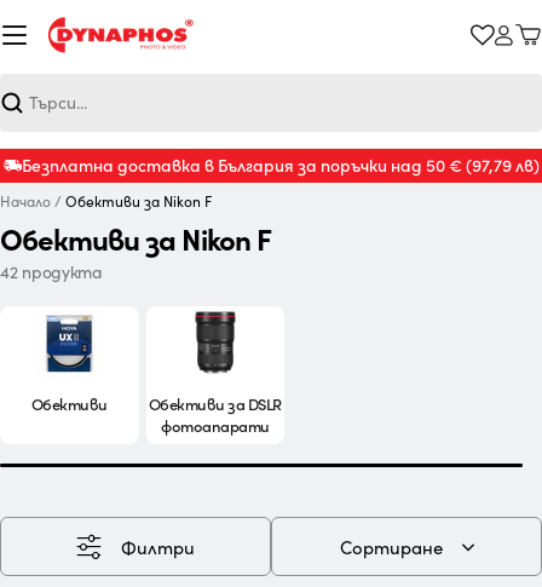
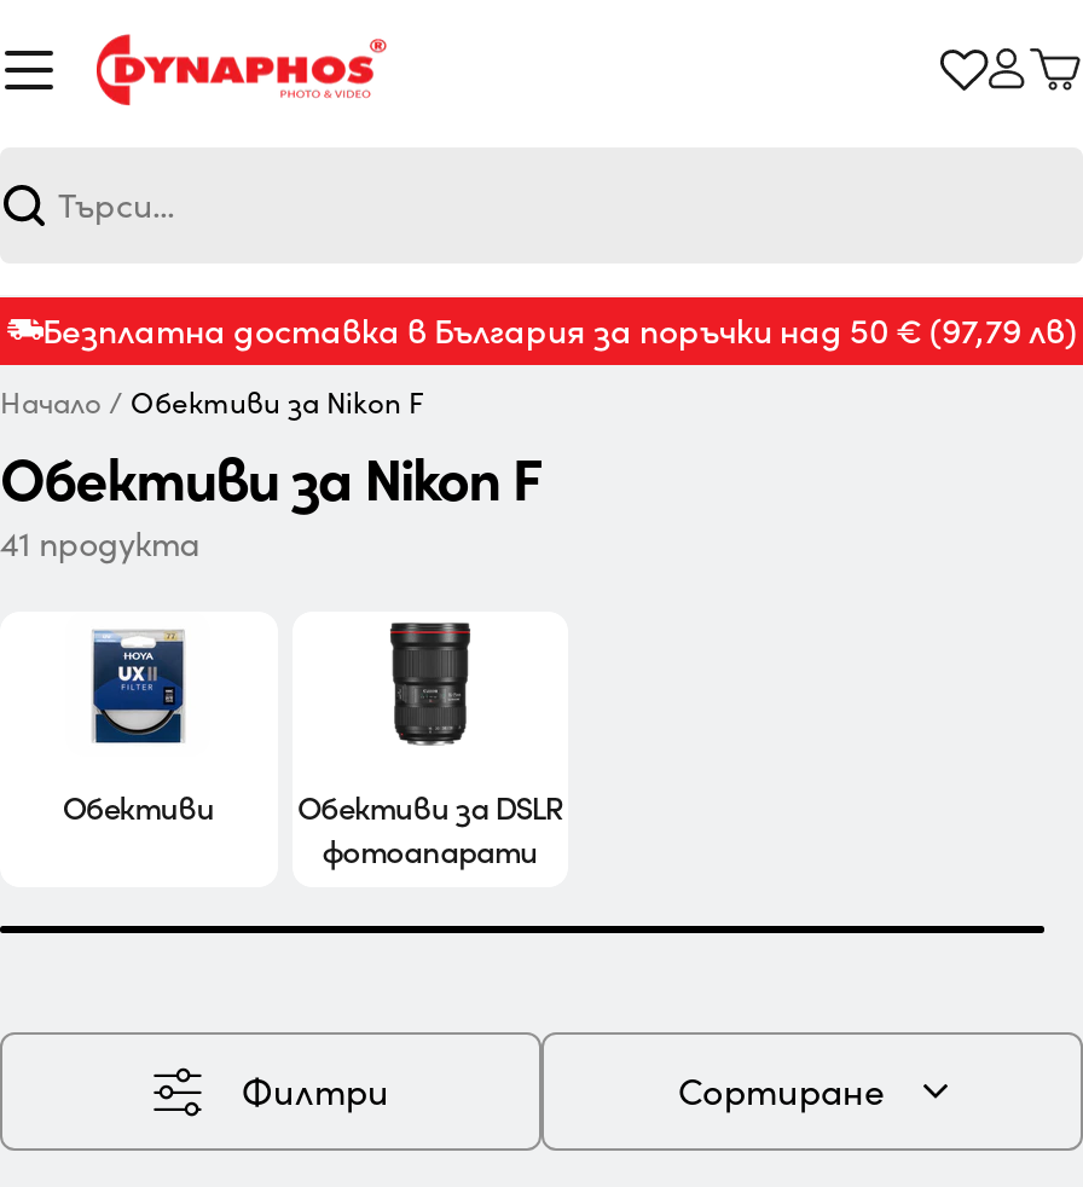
[0,260,103,283] 42 продукта -> [0,519,200,564] 41 продукта

